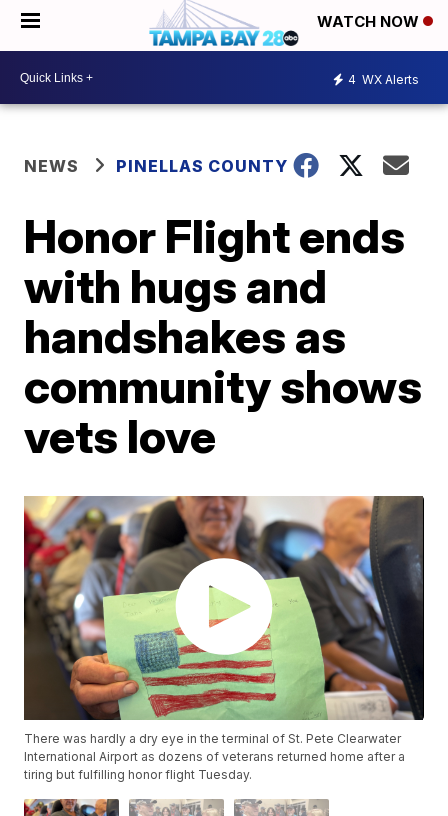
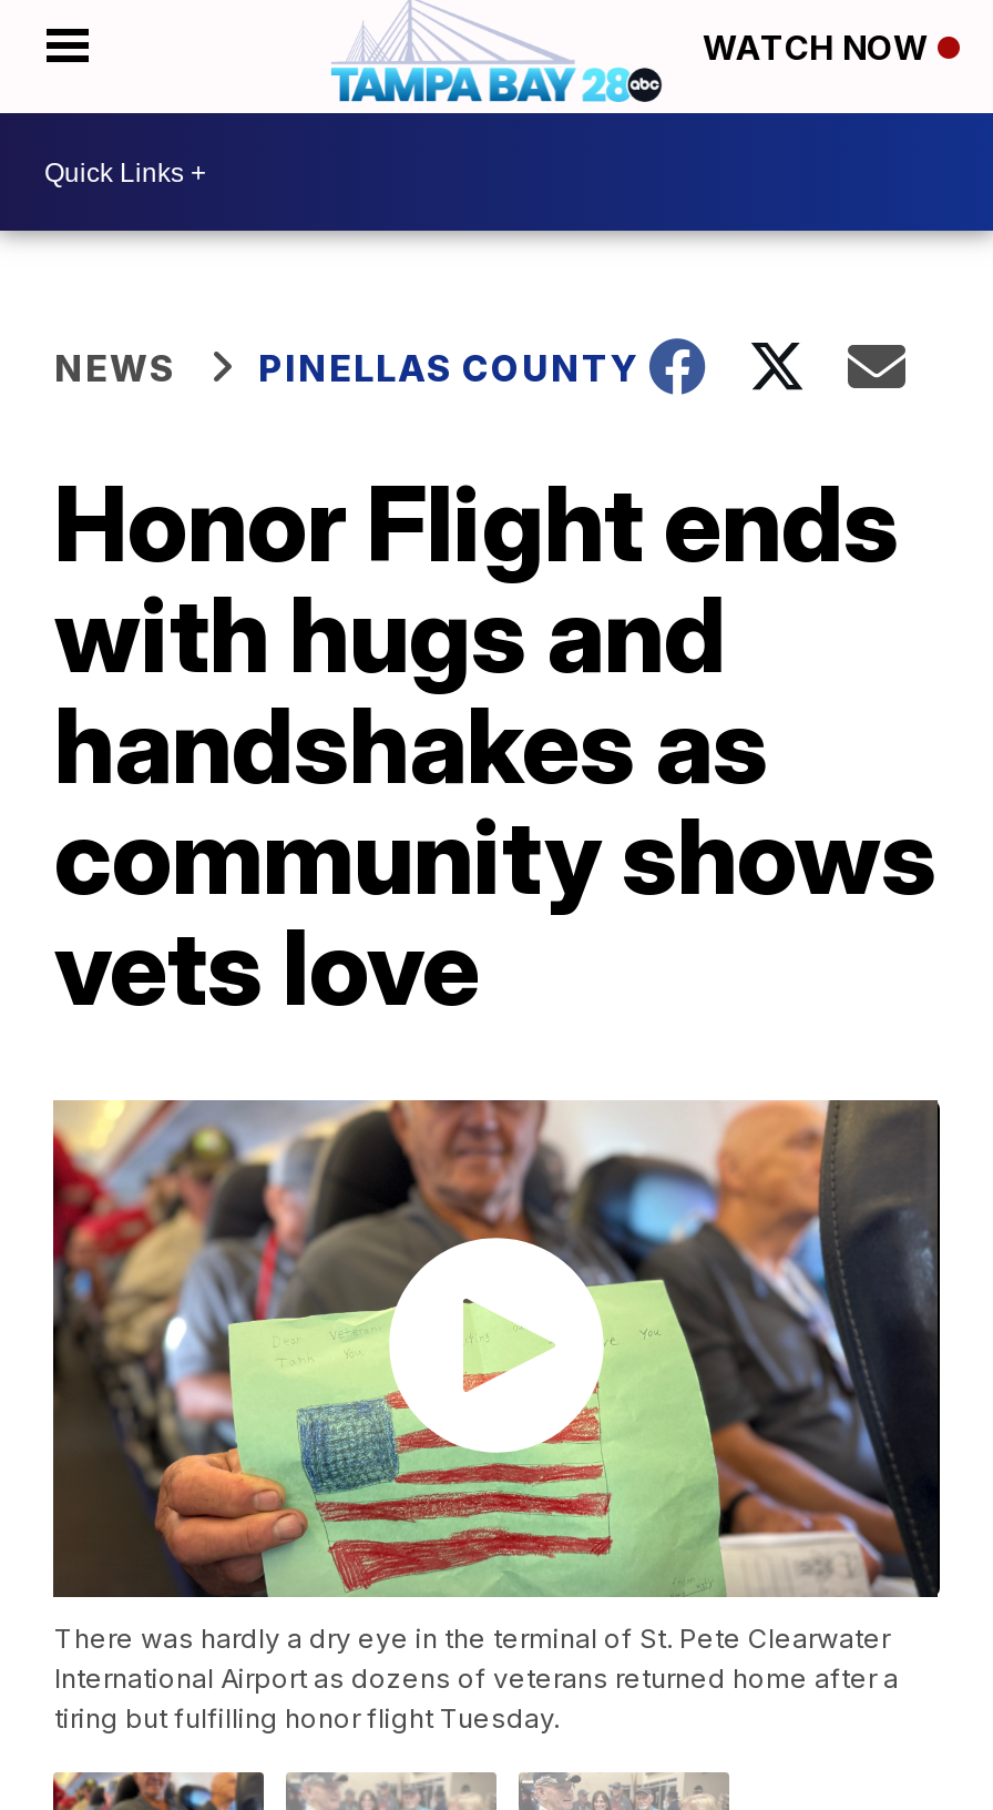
[348,71,419,86] 4 WX Alerts -> none

